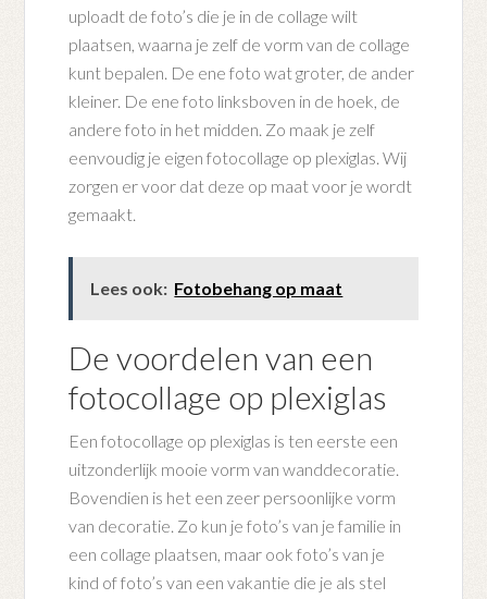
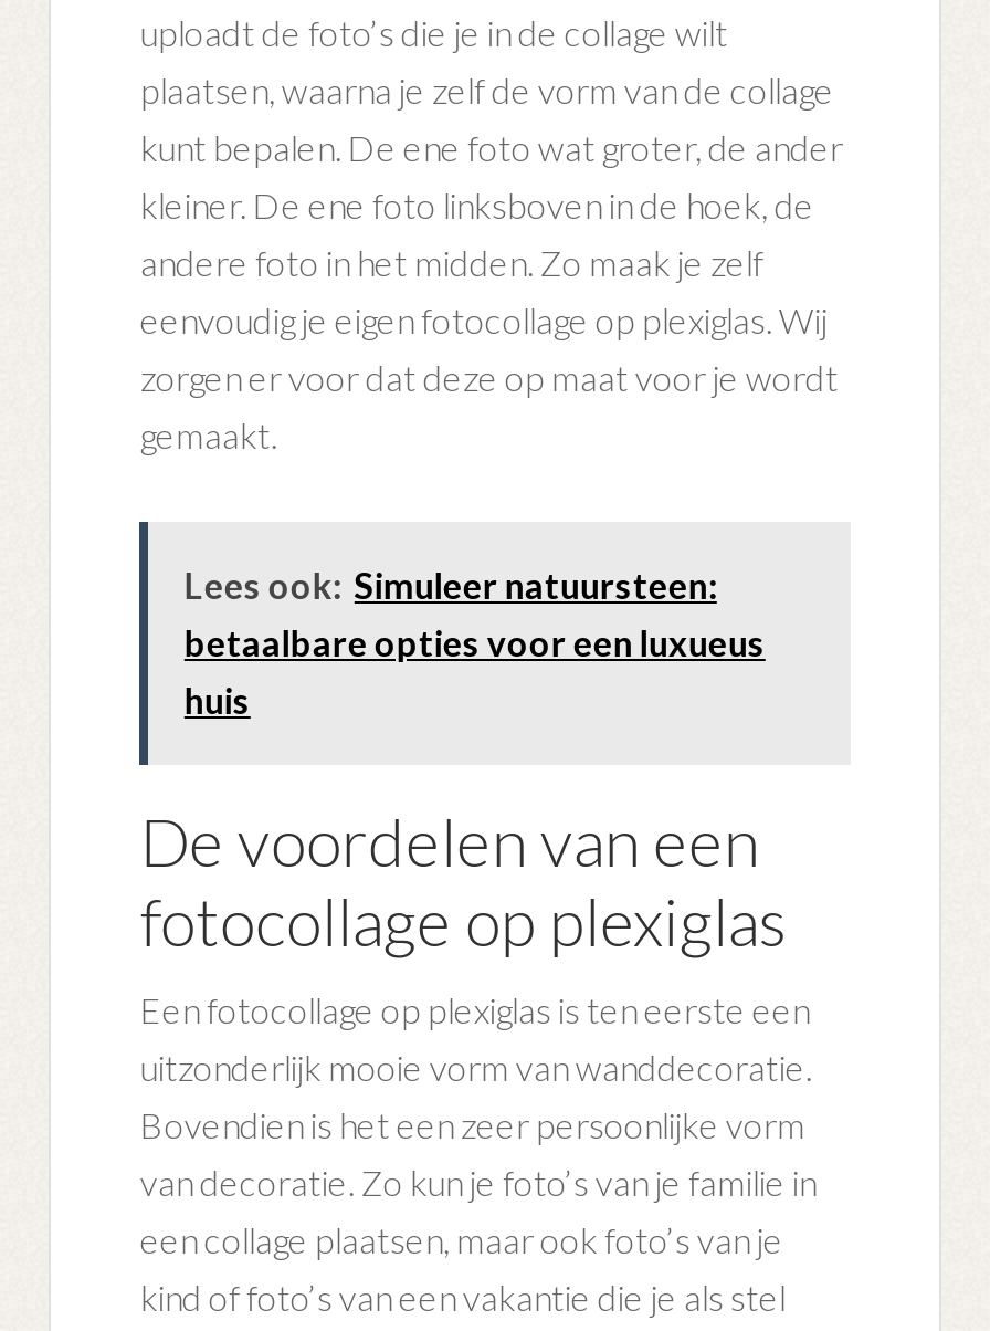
[91,278,343,299] Lees ook: Fotobehang op maat -> [184,564,765,721] Lees ook: Simuleer natuursteen: | betaalbare opties voor een luxueus | huis

